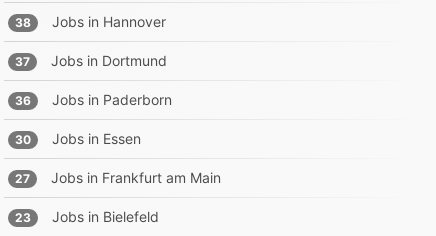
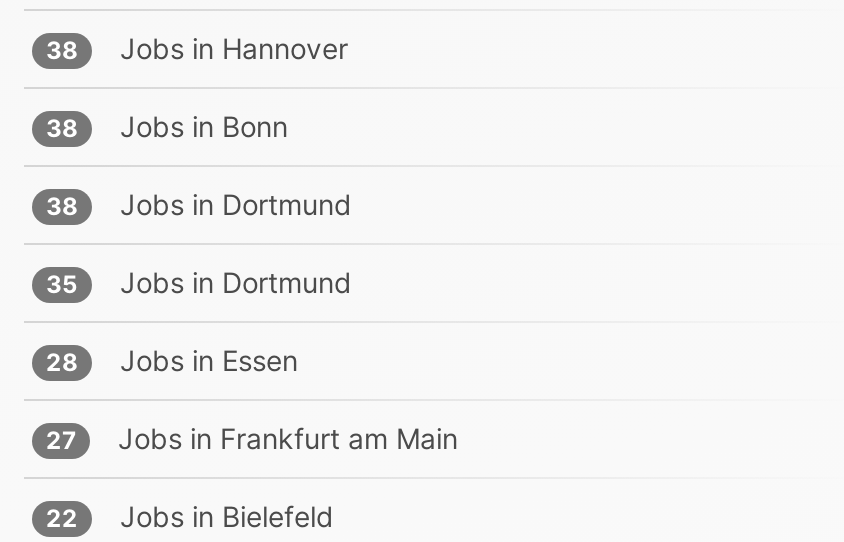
[15,54,30,69] 37 -> [46,109,288,221] 38 | Jobs in Bonn | 38
[15,93,31,108] 36 -> [46,269,78,299] 35
[52,91,172,108] Jobs in Paderborn -> [120,265,352,299] Jobs in Dortmund
[15,130,141,147] 30 Jobs in Essen -> [46,343,298,377] 28 Jobs in Essen
[15,208,159,225] 23 Jobs in Bielefeld -> [46,499,334,533] 22 Jobs in Bielefeld

